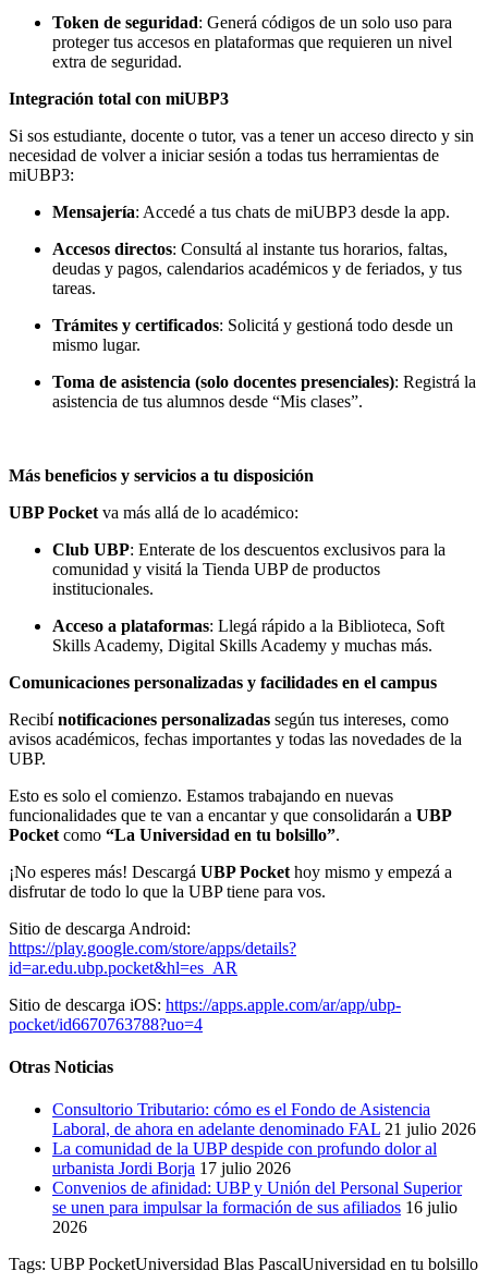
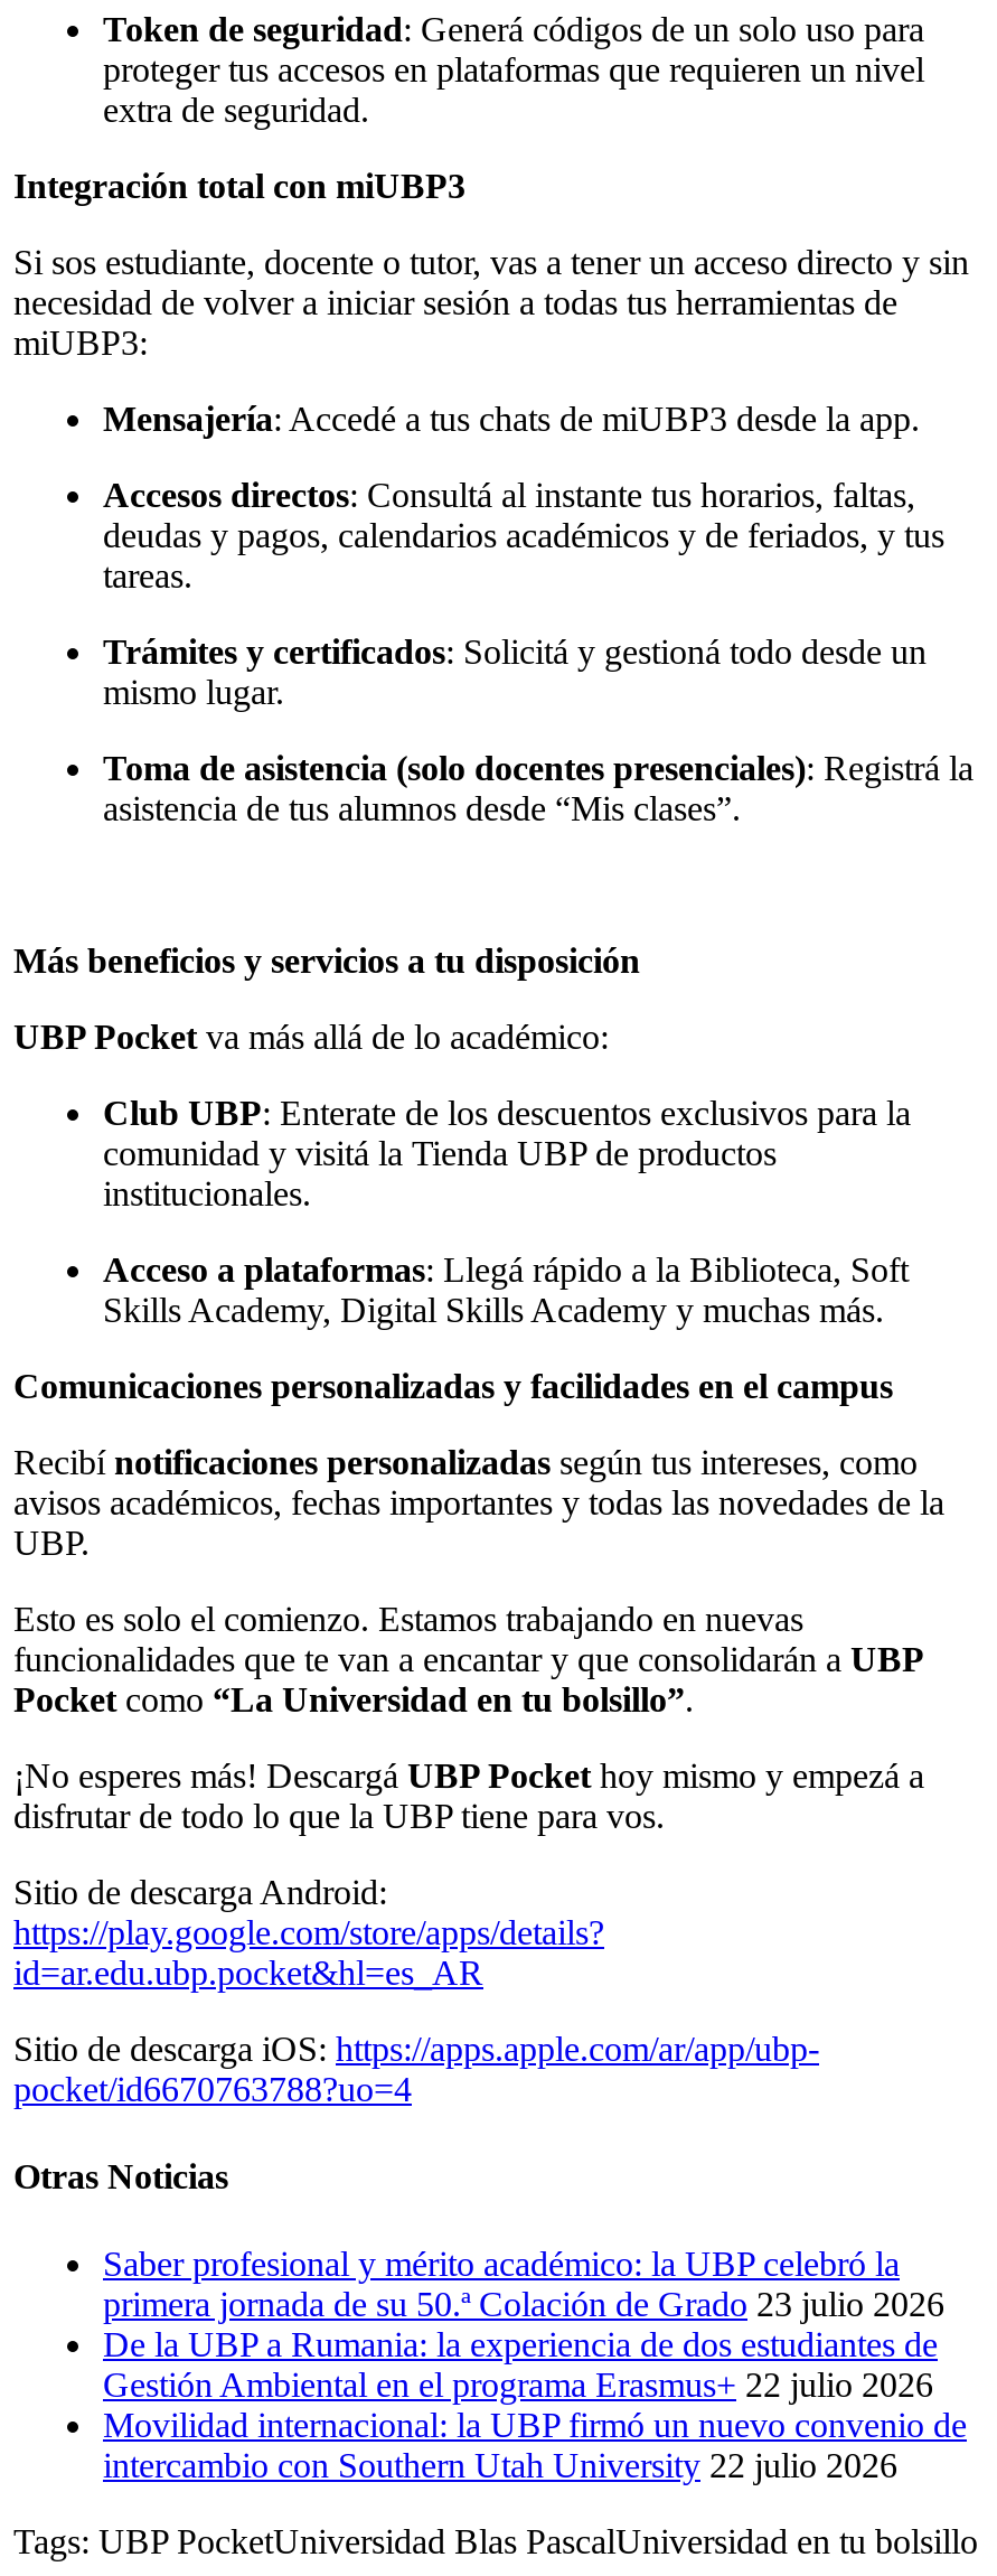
[52,1100,476,1237] Consultorio Tributario: cómo es el Fondo de Asistencia | Laboral, de ahora en adelante denominado FAL 21 julio 2026 | La comunidad de la UBP despide con profundo dolor al | urbanista Jordi Borja 17 julio 2026 | Convenios de afinidad: UBP y Unión del Personal Superior | se unen para impulsar la formación de sus afiliados 16 julio | 2026 -> [103,2246,967,2485] Saber profesional y mérito académico: la UBP celebró la | primera jornada de su 50.ª Colación de Grado 23 julio 2026 | De la UBP a Rumania: la experiencia de dos estudiantes de | Gestión Ambiental en el programa Erasmus+ 22 julio 2026 | Movilidad internacional: la UBP firmó un nuevo convenio de | intercambio con Southern Utah University 22 julio 2026

